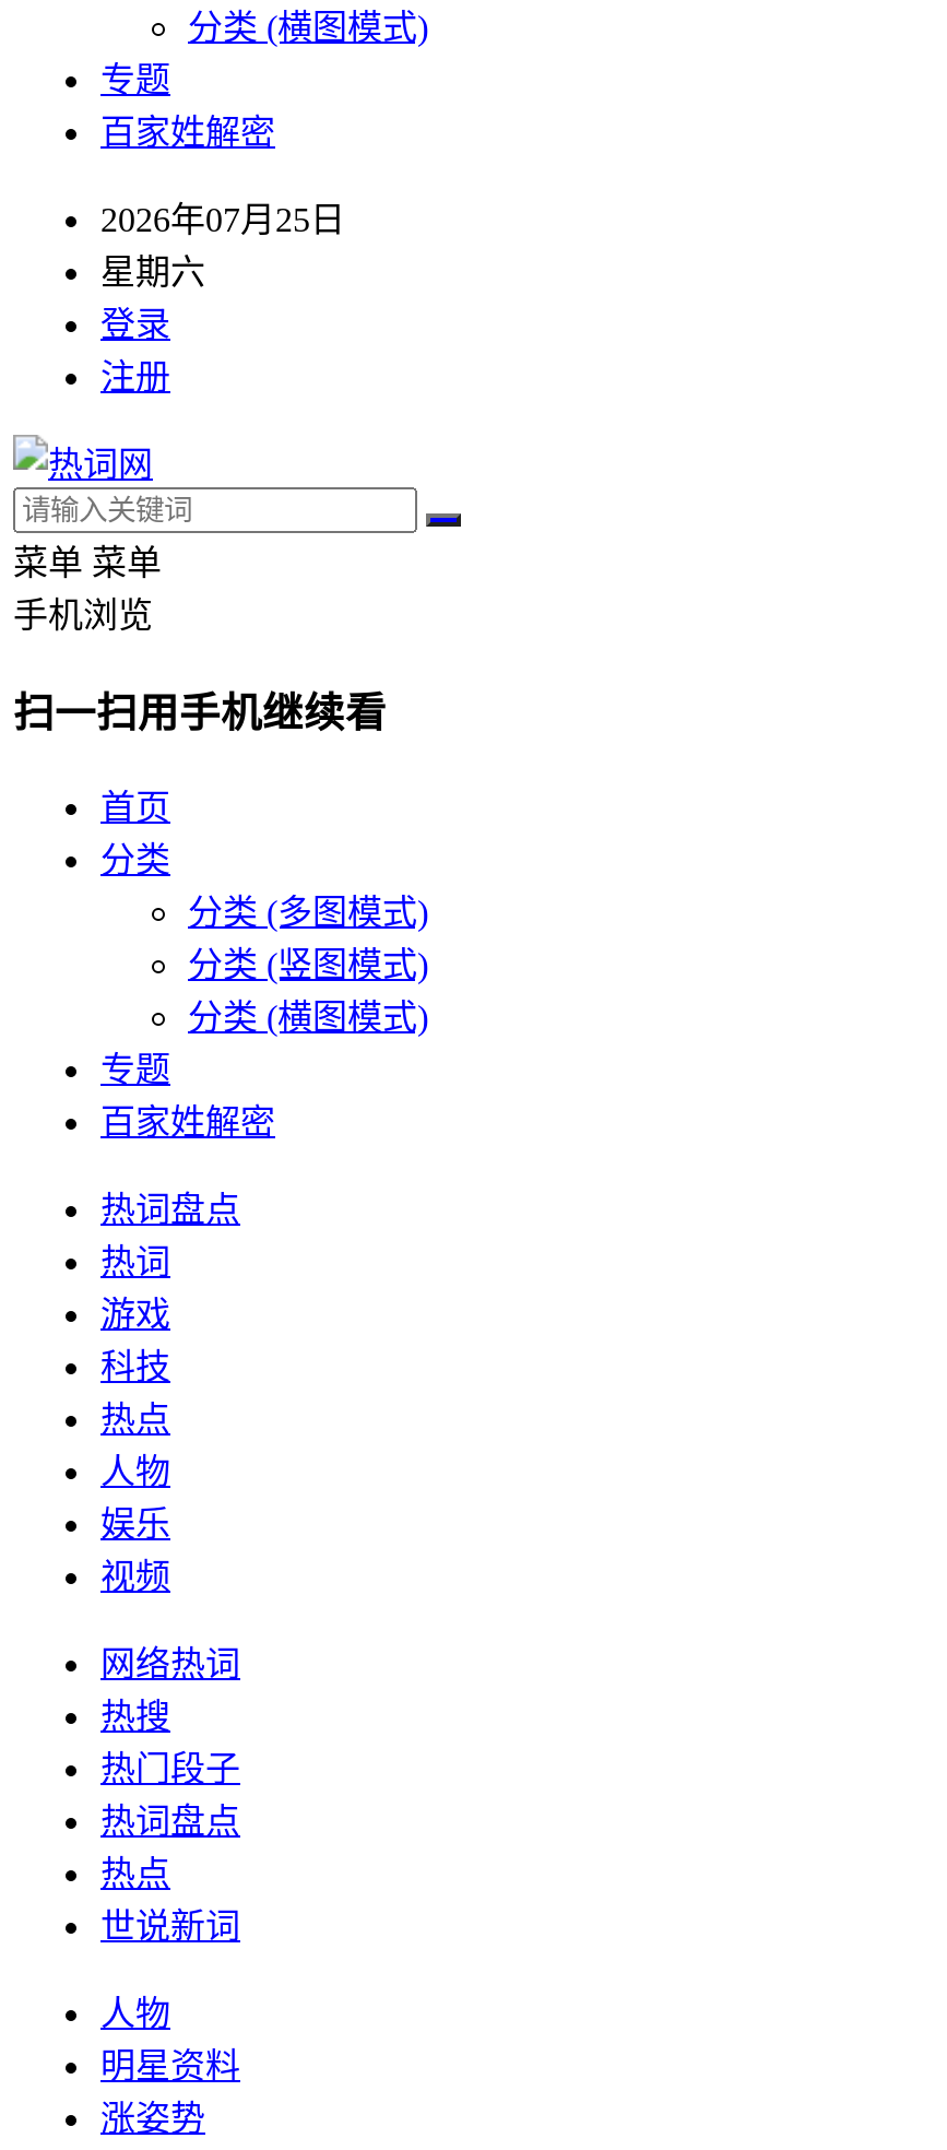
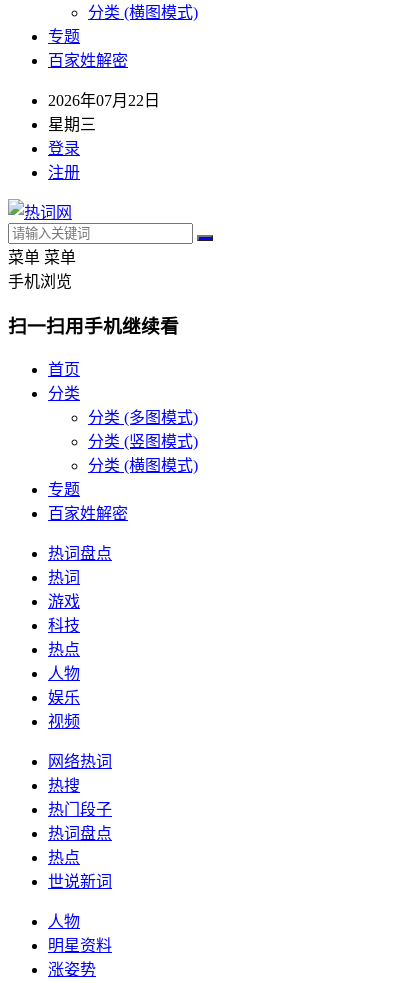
[100,201,345,238] 2026年07月25日 -> [48,92,160,109] 2026年07月22日
[100,253,205,291] 星期六 -> [48,116,96,133] 星期三

